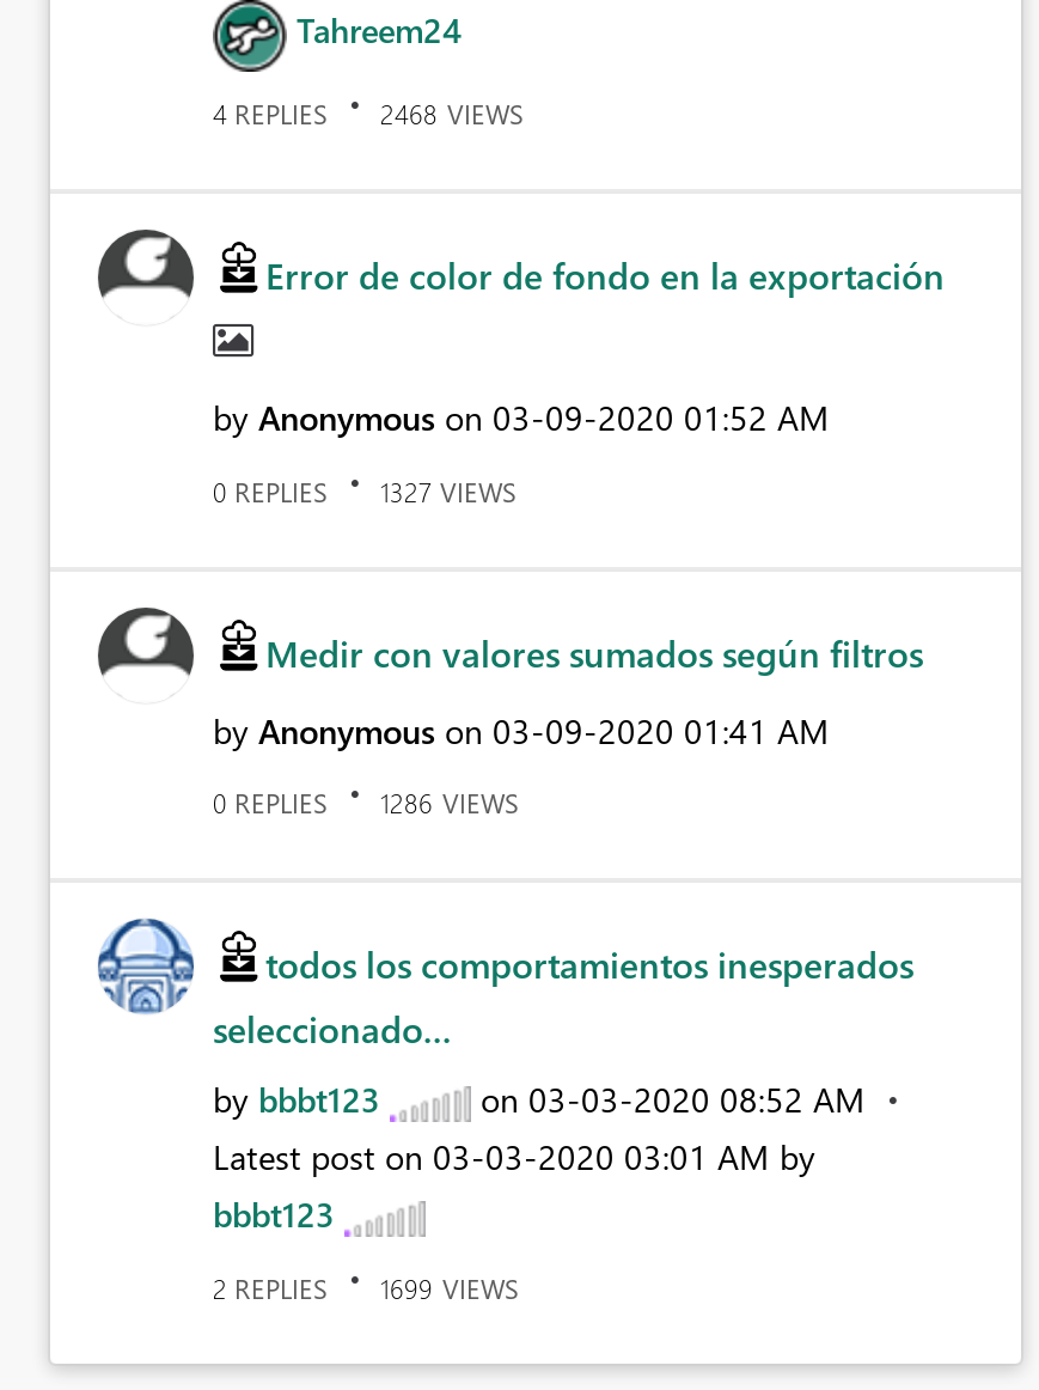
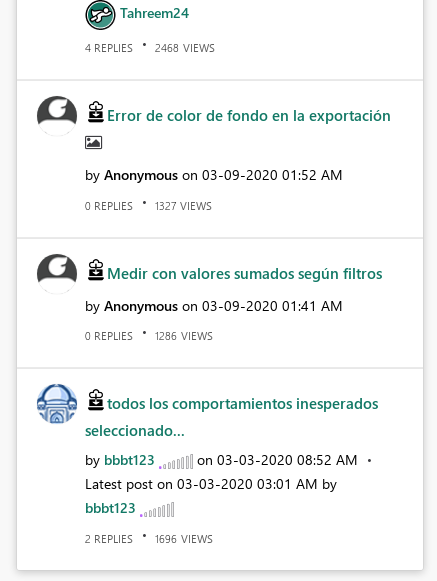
[213,1270,519,1306] 2 REPLIES 1699 VIEWS -> [85,531,213,546] 2 REPLIES 1696 VIEWS

